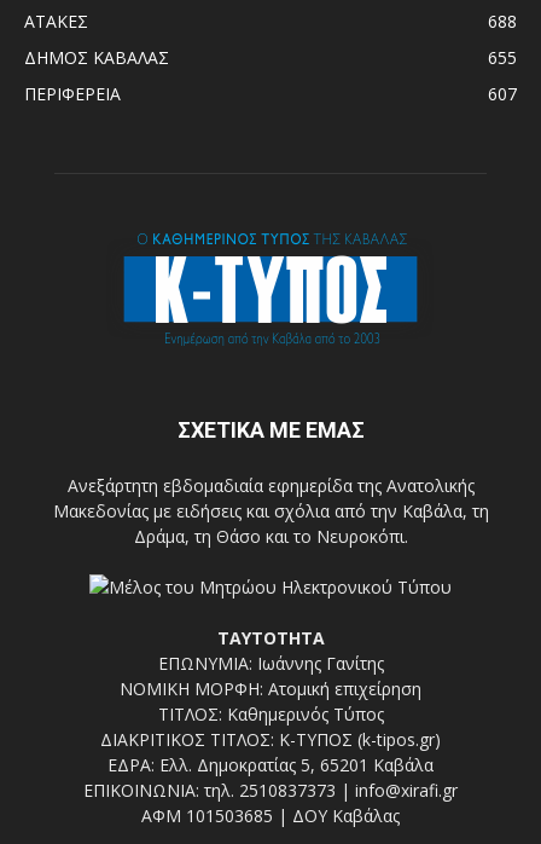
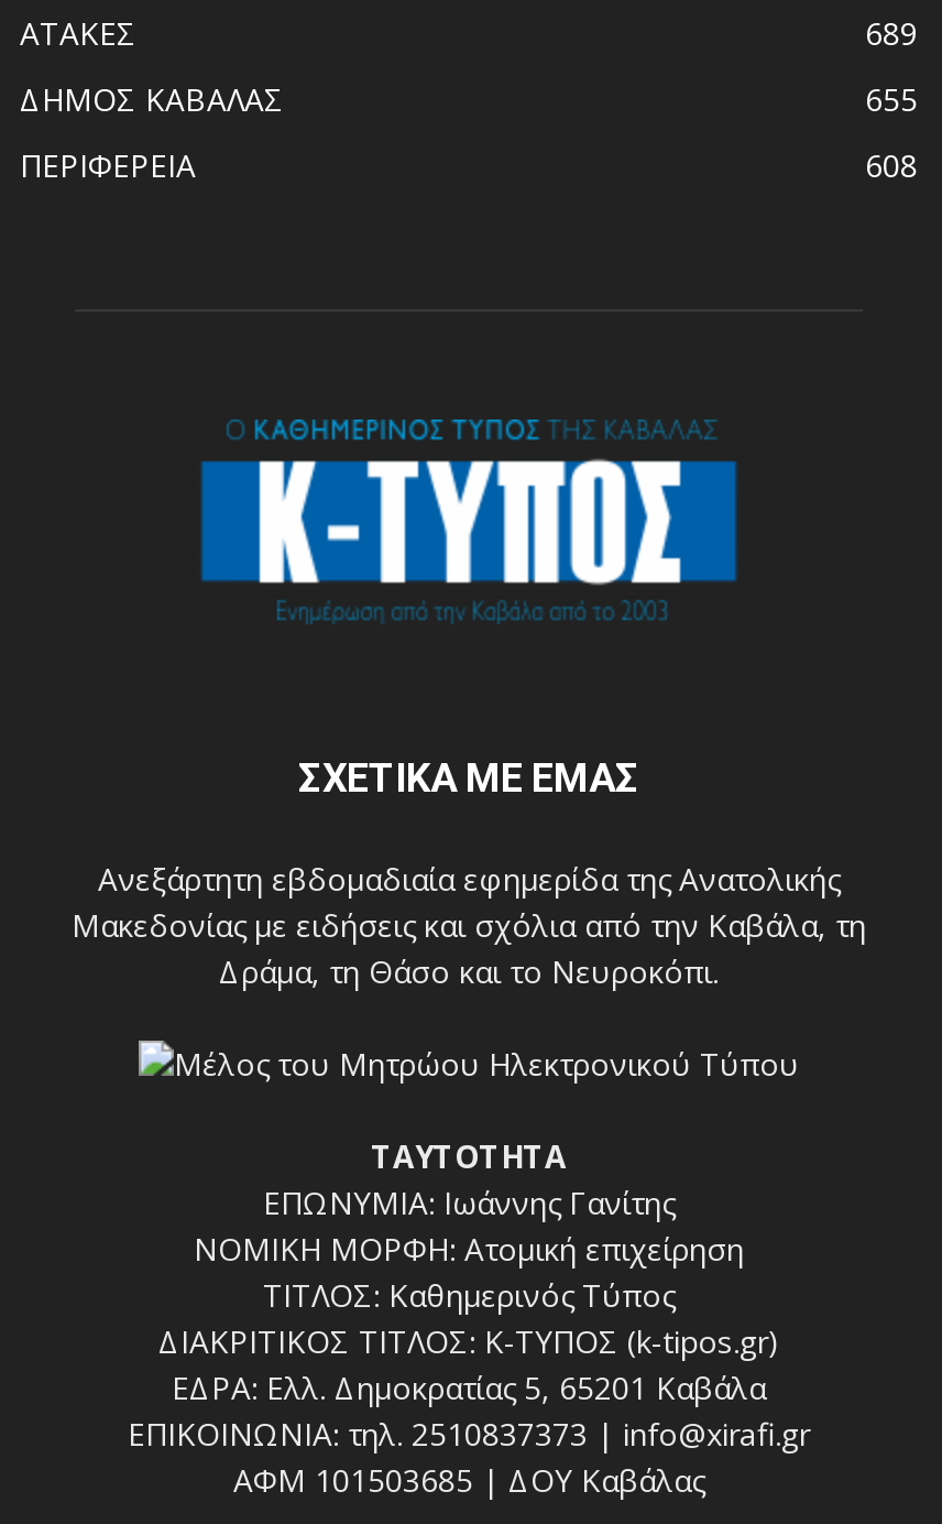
[488,10,517,33] 688 -> [865,12,918,54] 689
[488,82,517,105] 607 -> [865,144,918,186] 608

